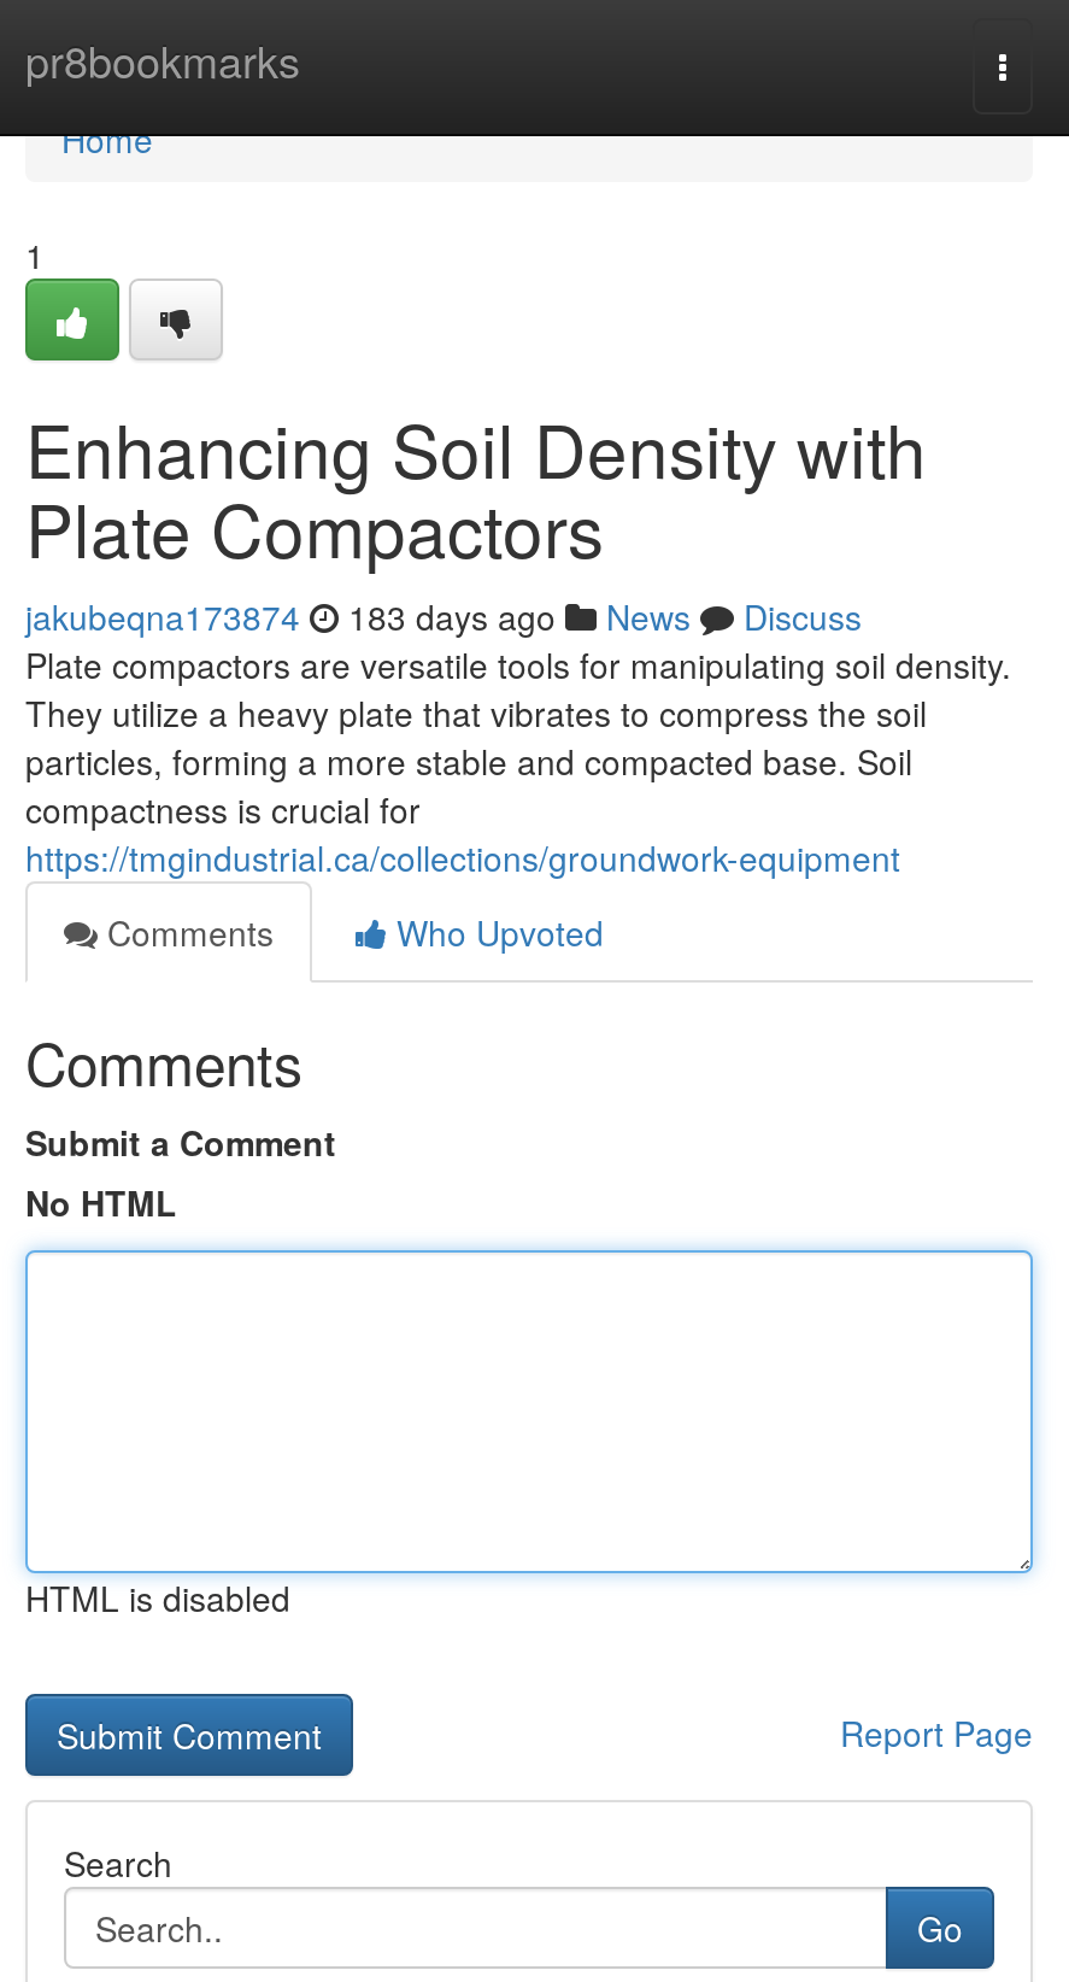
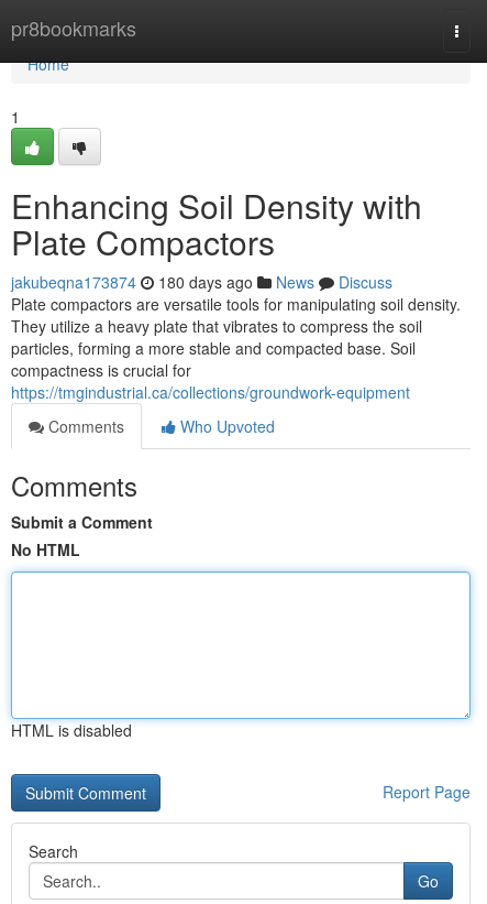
[25,592,862,640] jakubeqna173874 183 days ago News Discuss -> [11,271,392,293] jakubeqna173874 180 days ago News Discuss

